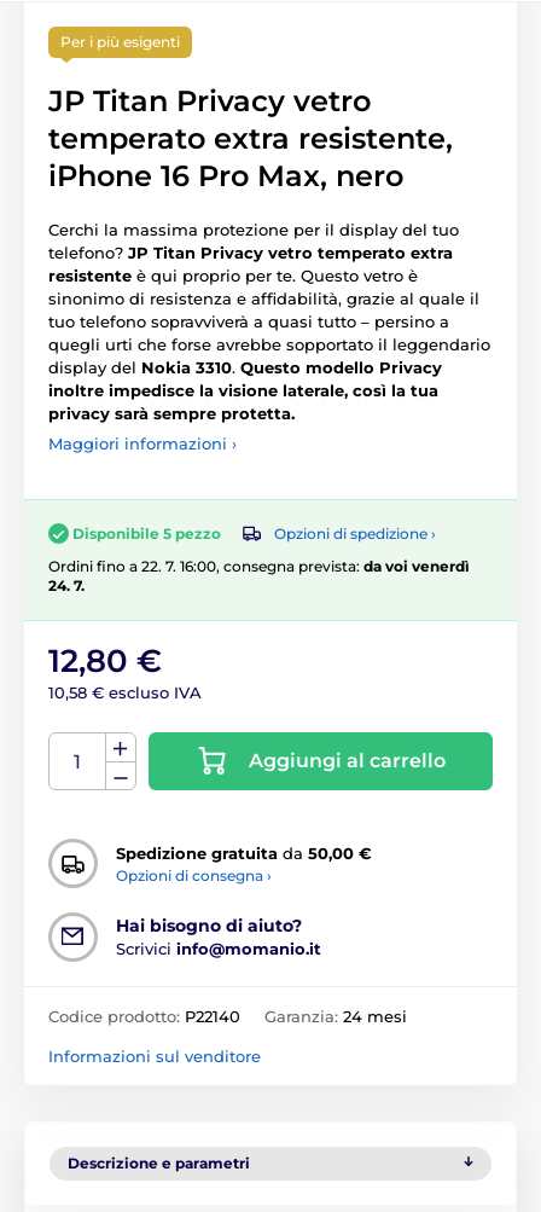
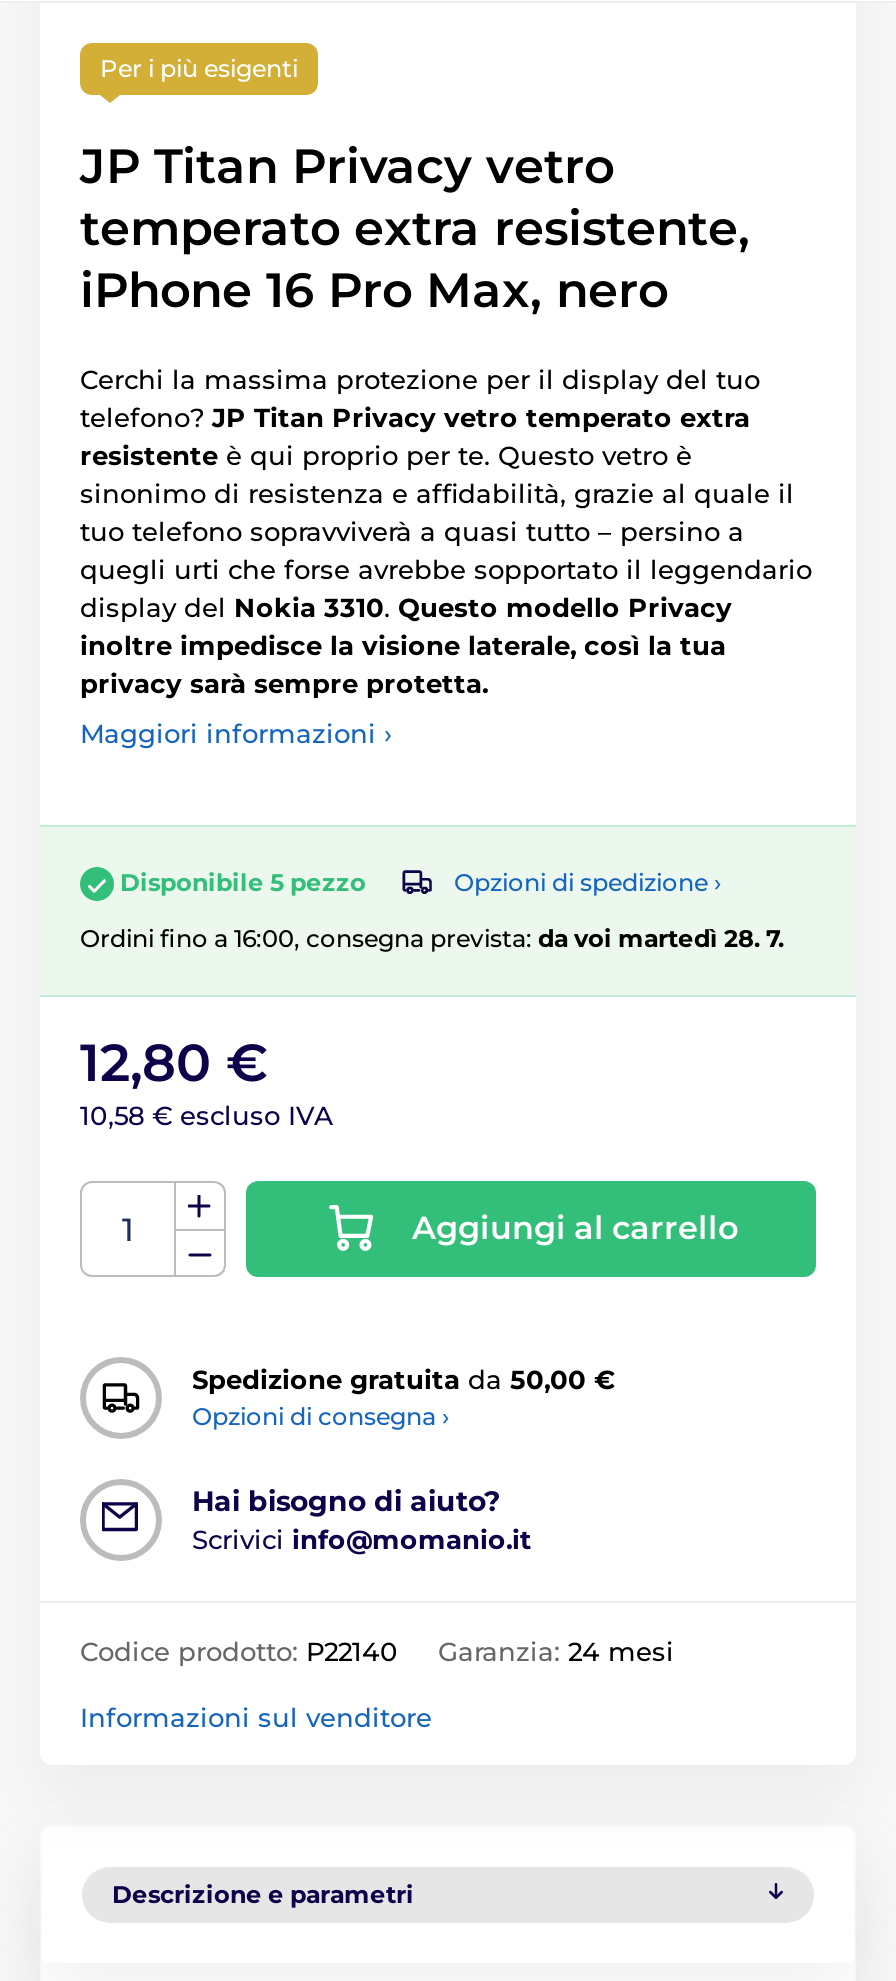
[48,557,470,595] Ordini fino a 22. 7. 16:00, consegna prevista: da voi venerdì | 24. 7. -> [80,922,784,952] Ordini fino a 16:00, consegna prevista: da voi martedì 28. 7.

